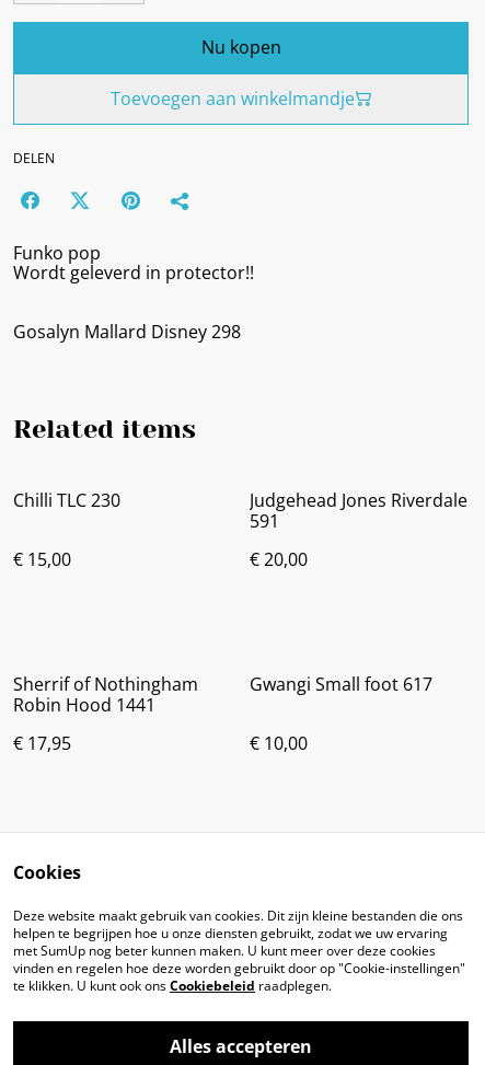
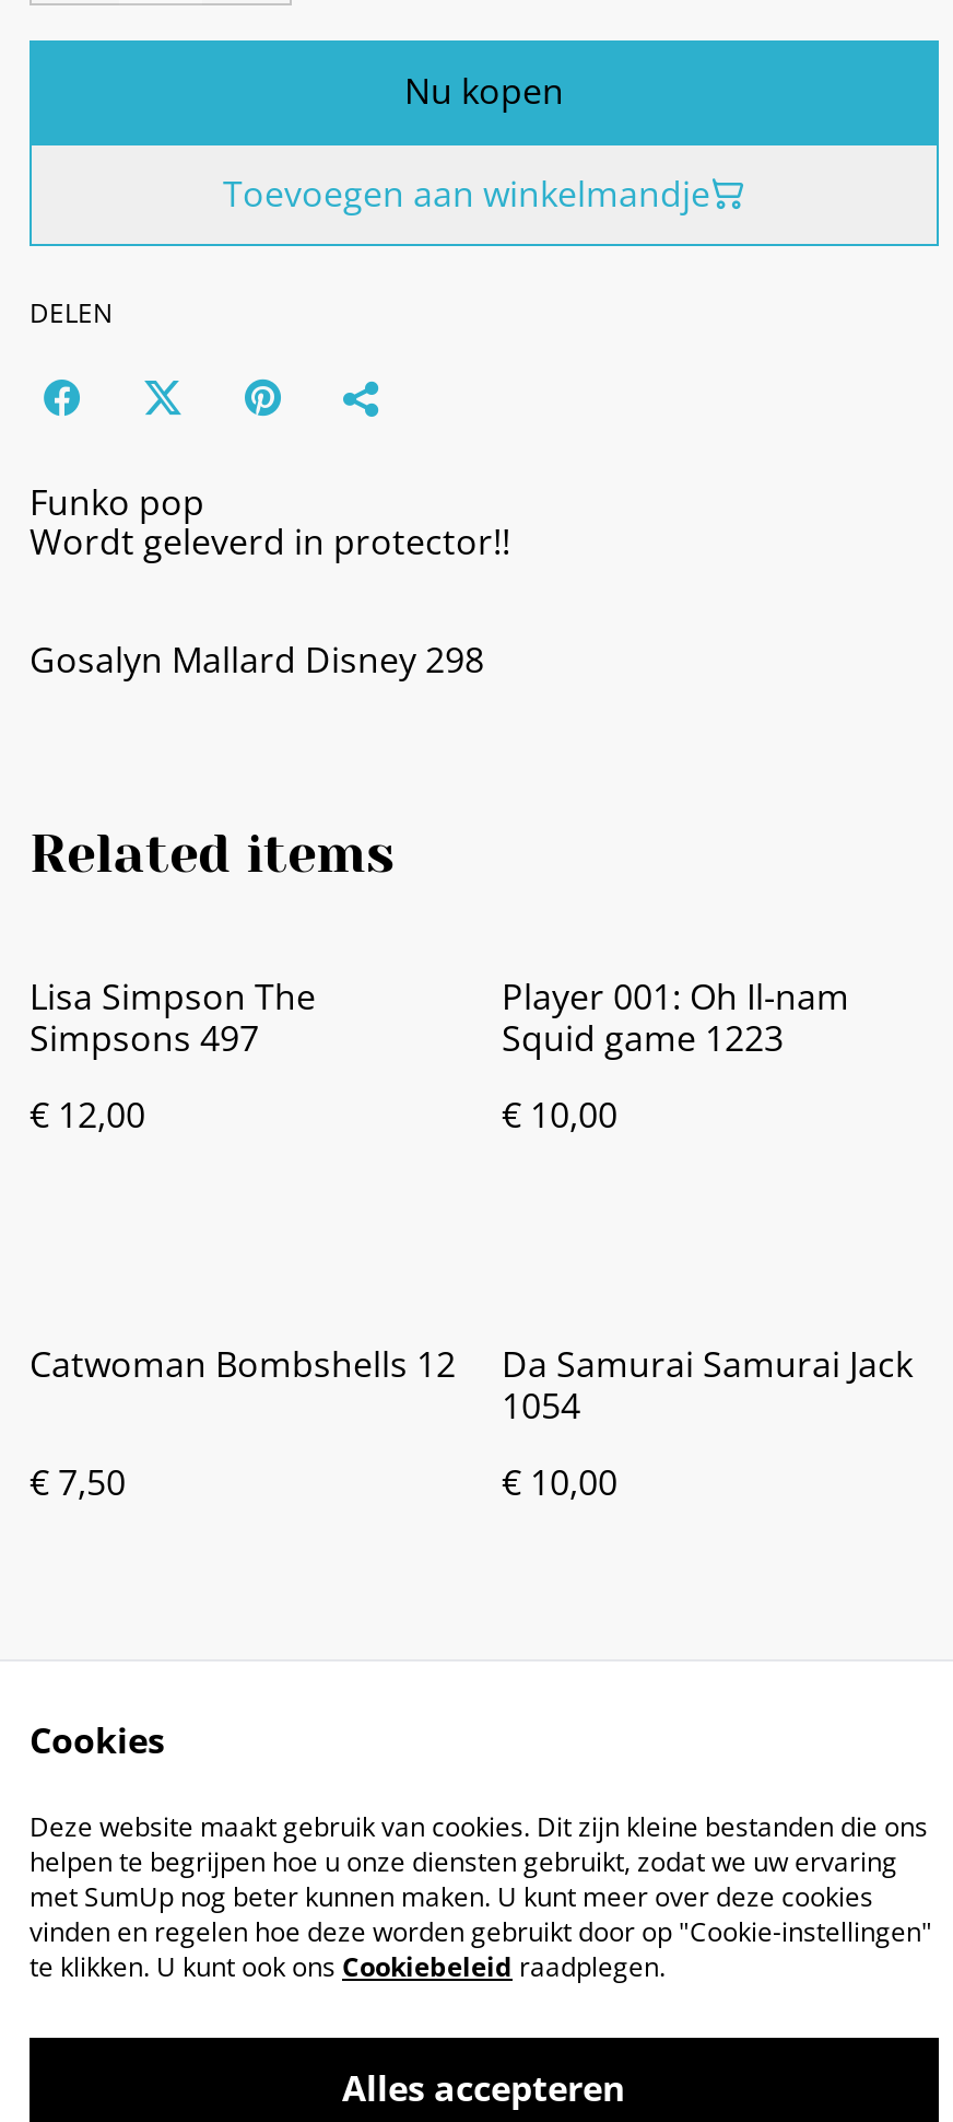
[13,488,120,512] Chilli TLC 230 -> [30,972,316,1062] Lisa Simpson The | Simpsons 497
[250,488,467,533] Judgehead Jones Riverdale | 591 -> [502,972,849,1062] Player 001: Oh Il-nam | Squid game 1223
[13,547,71,571] € 15,00 -> [30,1090,145,1138] € 12,00
[250,547,308,571] € 20,00 -> [502,1090,617,1138] € 10,00
[13,672,198,717] Sherrif of Nothingham | Robin Hood 1441 -> [30,1340,456,1388] Catwoman Bombshells 12
[250,672,432,696] Gwangi Small foot 617 -> [502,1340,913,1429] Da Samurai Samurai Jack | 1054
[13,731,71,755] € 17,95 -> [30,1458,126,1506] € 7,50

